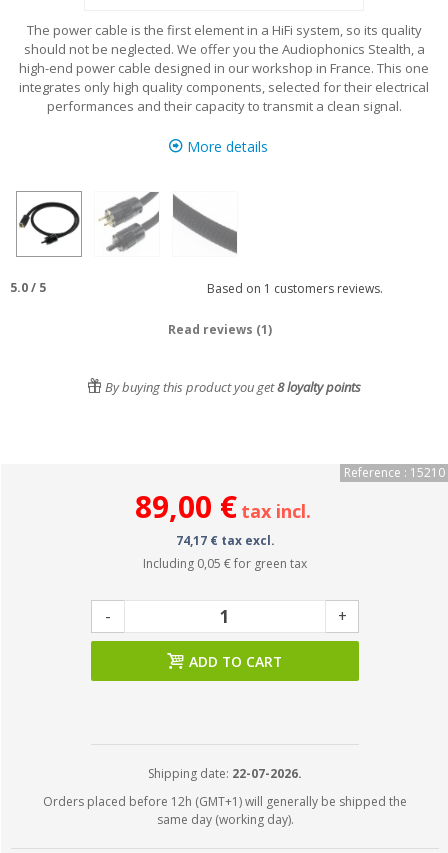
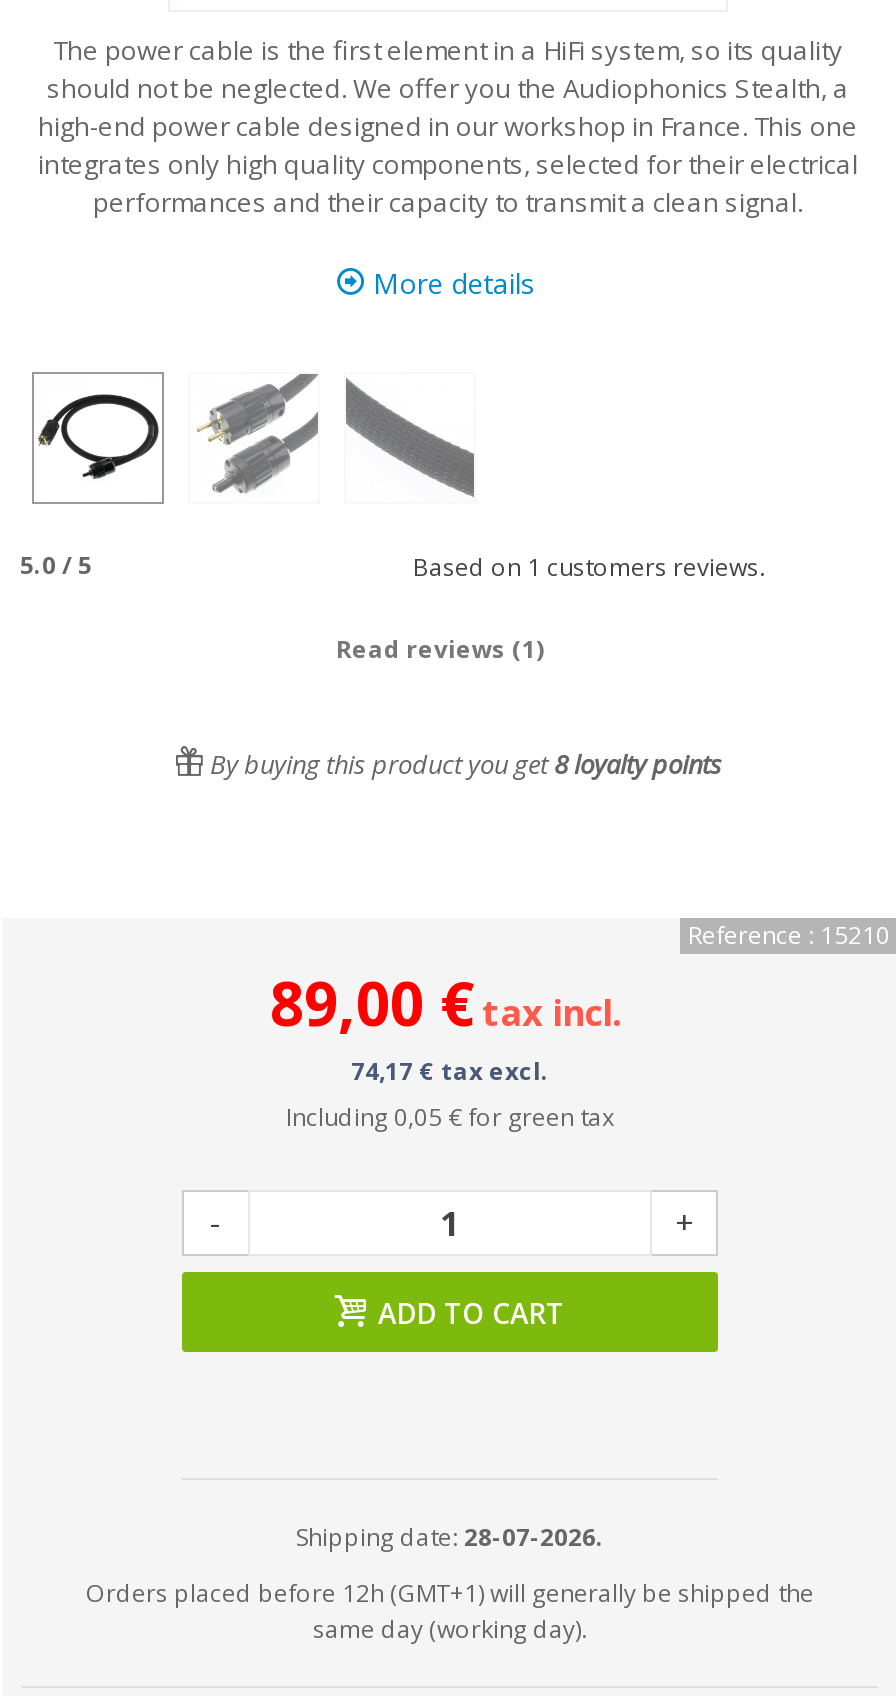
[148,765,302,782] Shipping date: 22-07-2026. -> [296,1520,604,1554] Shipping date: 28-07-2026.

